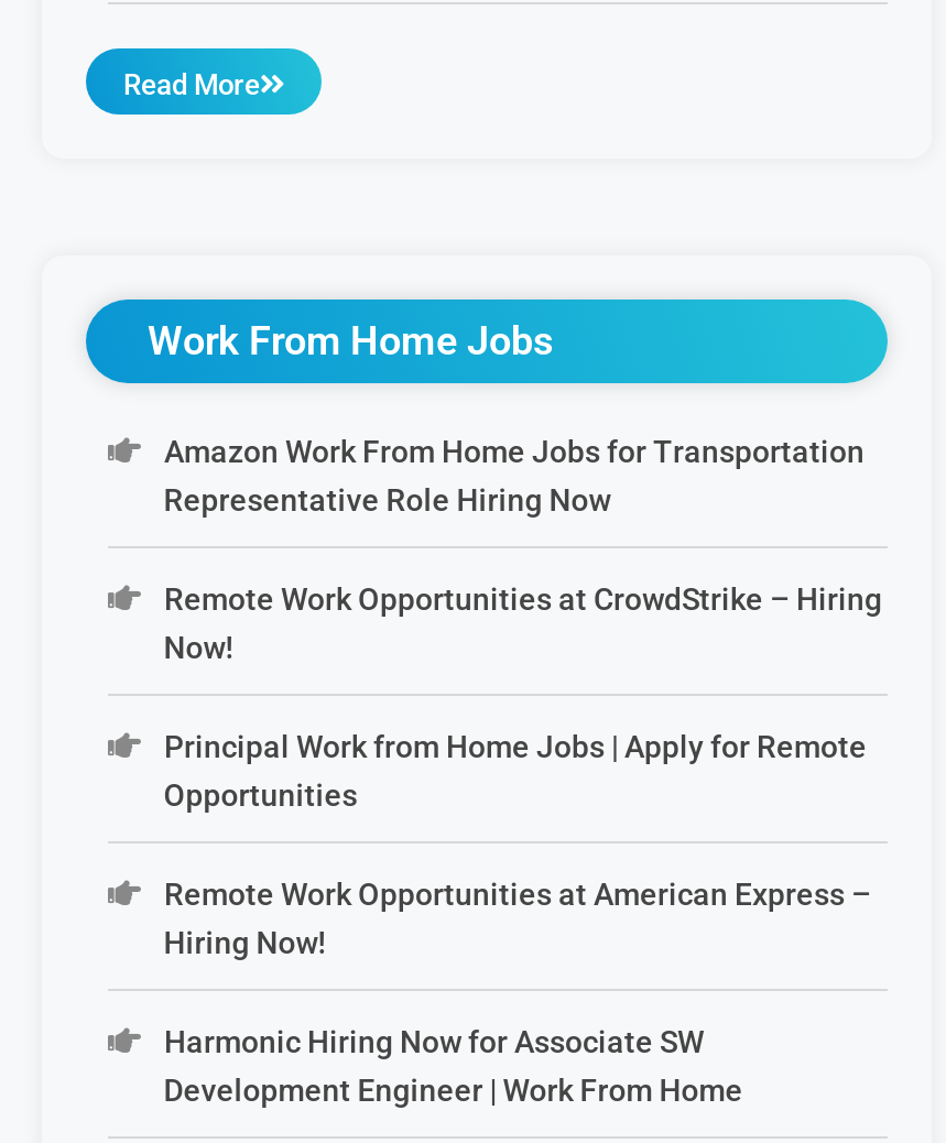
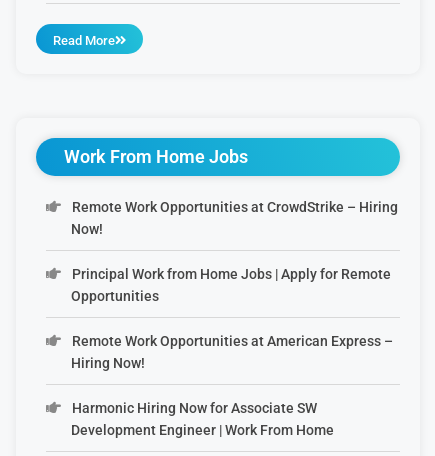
[163,435,865,519] Amazon Work From Home Jobs for Transportation | Representative Role Hiring Now -> none

